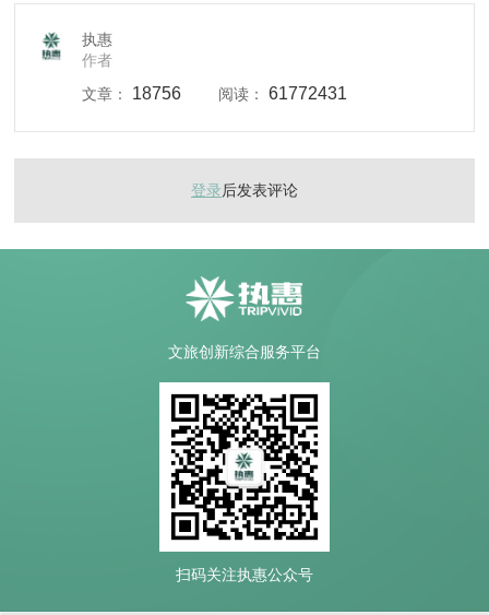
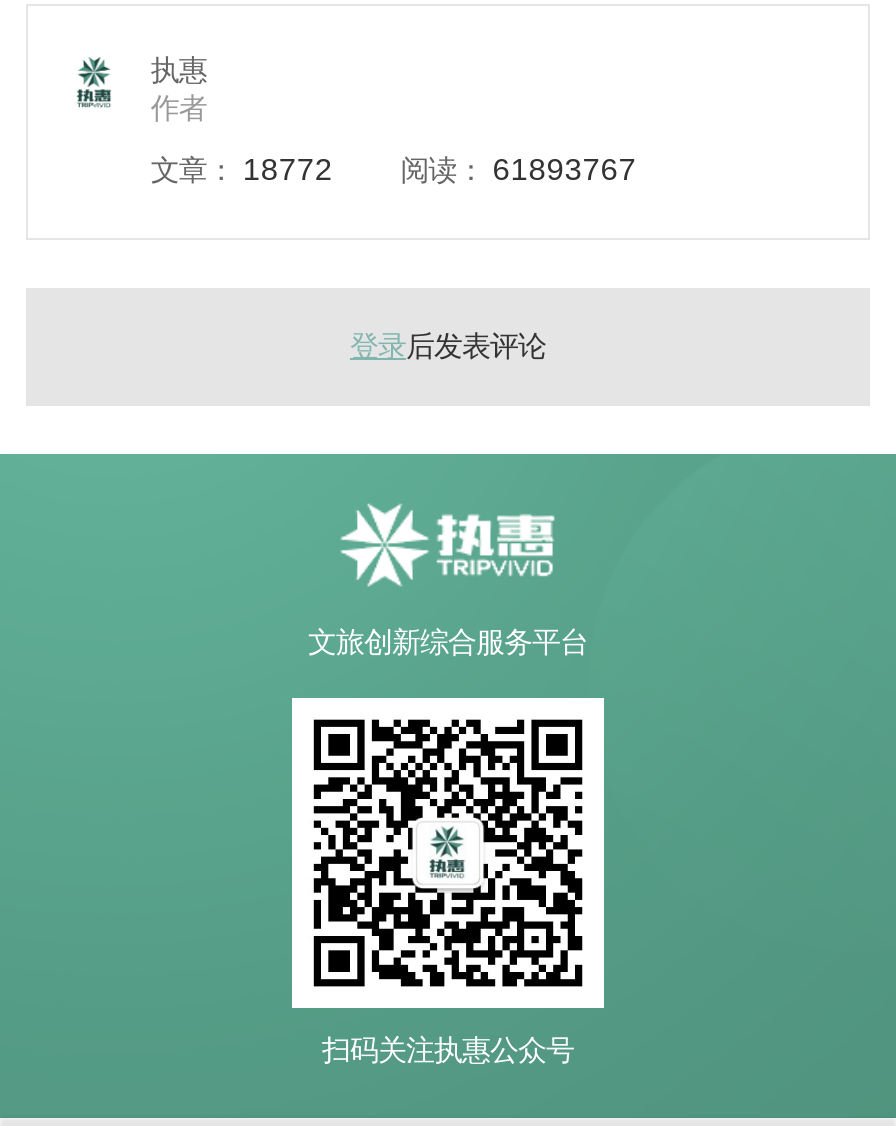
[82,85,182,103] 文章： 18756 -> [151,153,333,187] 文章： 18772
[219,85,347,103] 阅读： 61772431 -> [400,153,636,187] 阅读： 61893767

